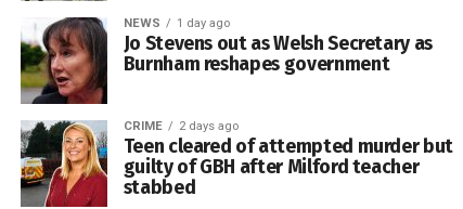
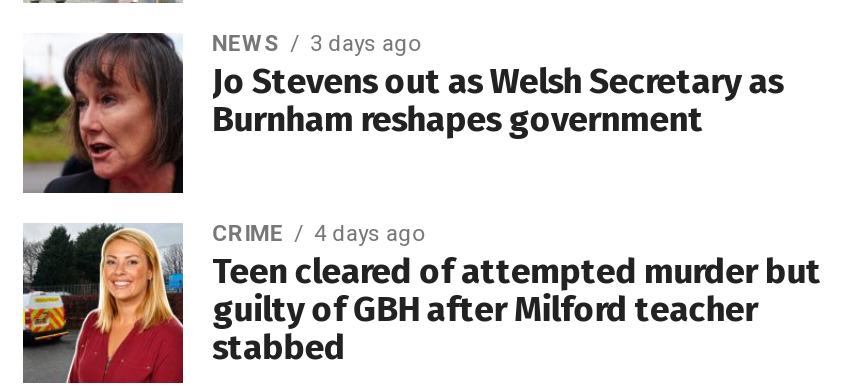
[123,17,230,31] NEWS 1 day ago -> [212,31,420,57] NEWS 3 days ago
[123,119,238,134] CRIME 2 days ago -> [212,221,424,247] CRIME 4 days ago

